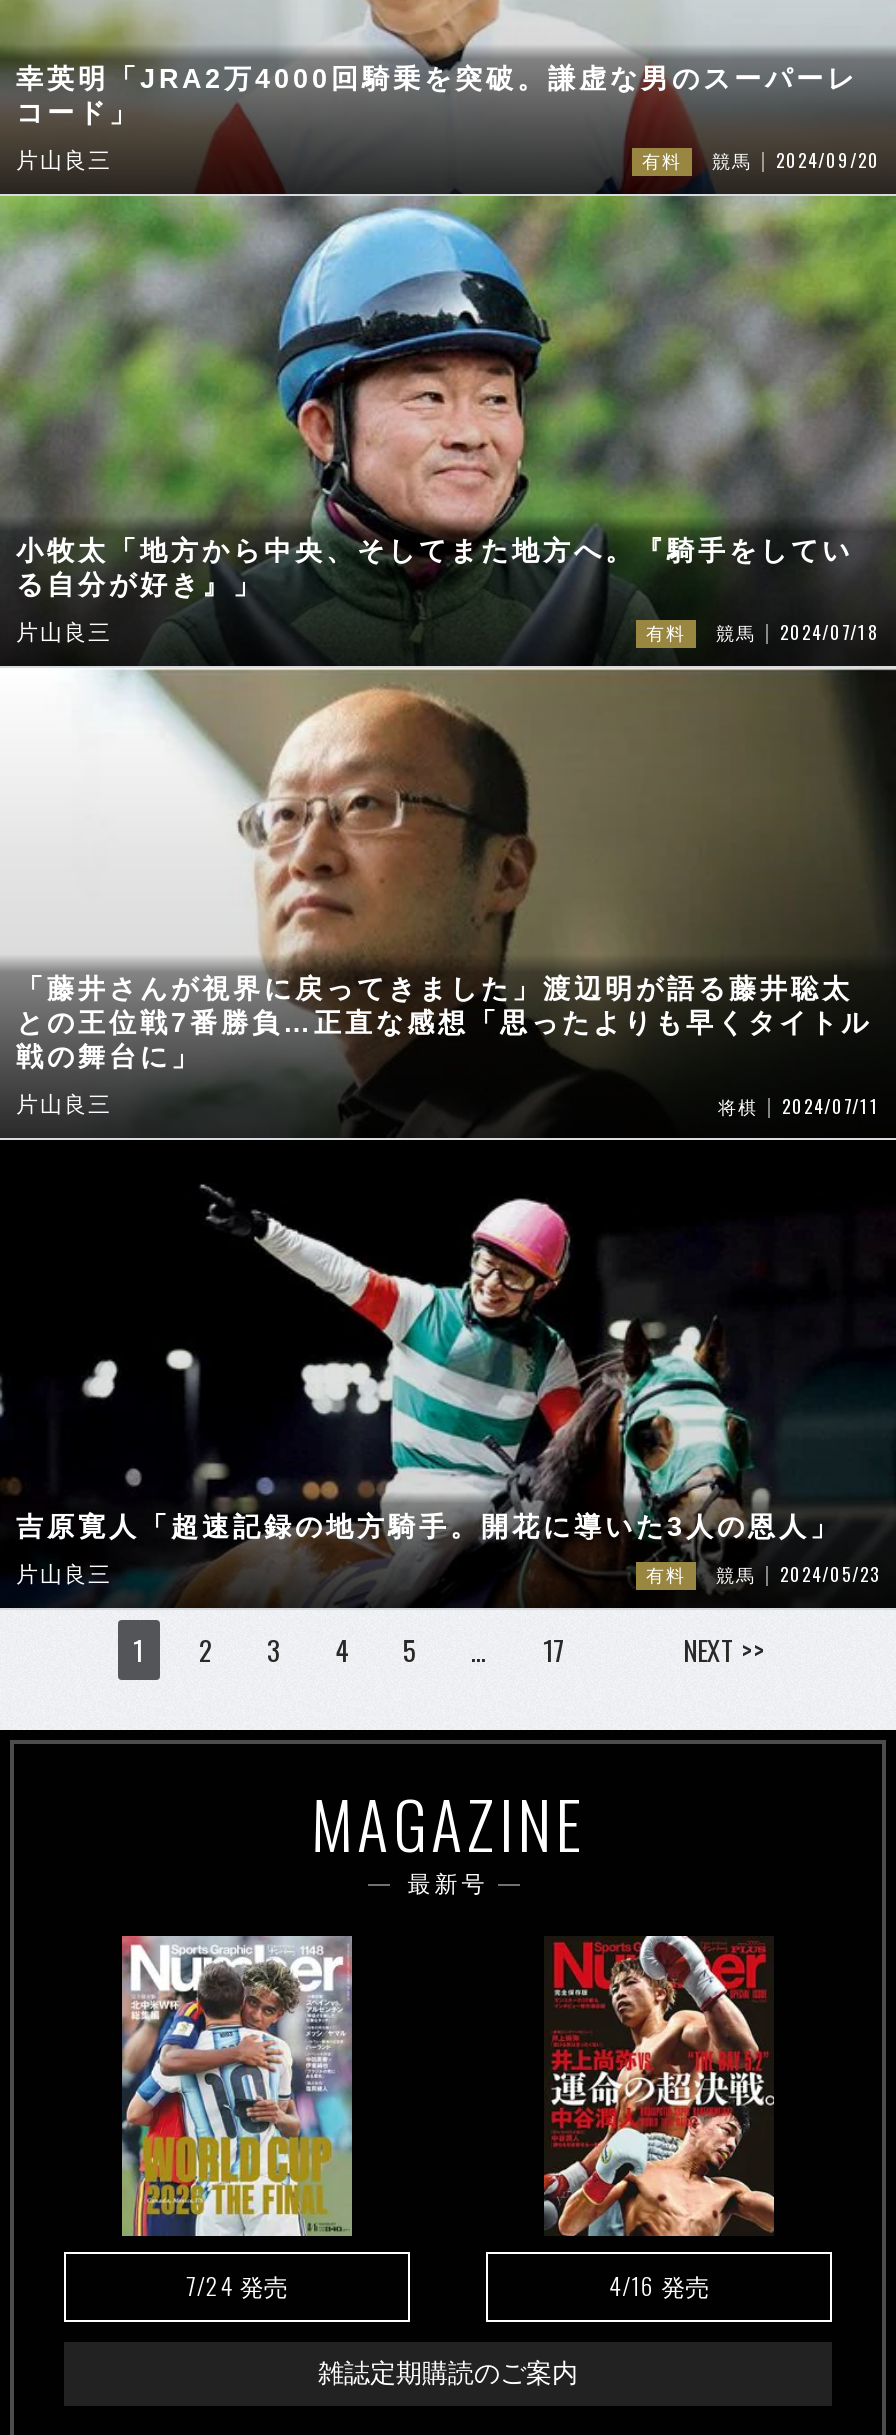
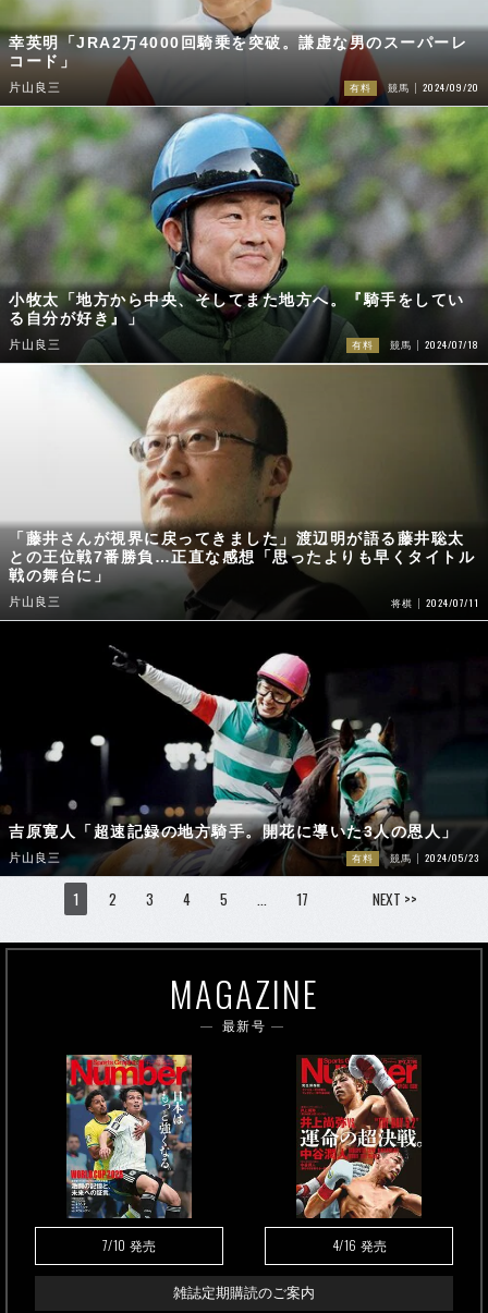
[120,1934,354,2302] [image] | 7/24発売 -> [66,1054,192,1254] [image] | 7/10発売

